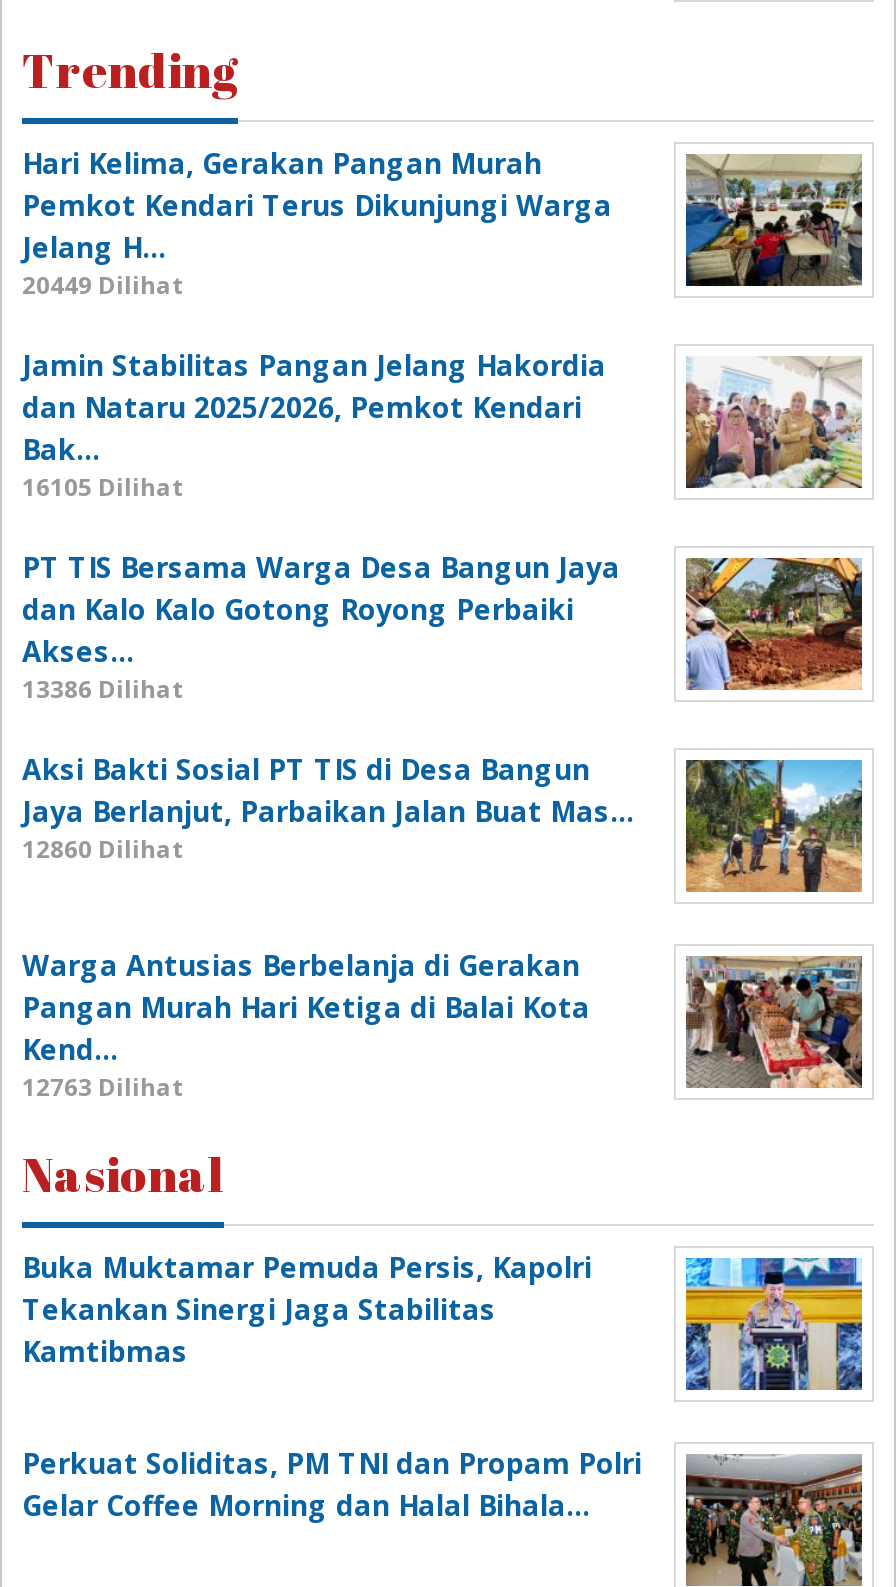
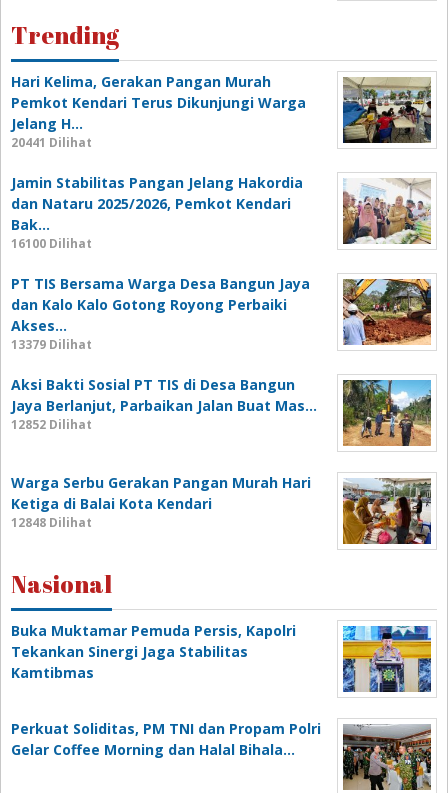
[22,269,184,303] 20449 Dilihat -> [11,134,92,151] 20441 Dilihat
[22,471,184,505] 16105 Dilihat -> [11,235,92,252] 16100 Dilihat
[22,673,184,707] 13386 Dilihat -> [11,336,92,353] 13379 Dilihat
[22,833,184,867] 12860 Dilihat -> [11,416,92,433] 12852 Dilihat
[22,947,590,1105] Warga Antusias Berbelanja di Gerakan | Pangan Murah Hari Ketiga di Balai Kota | Kend… | 12763 Dilihat -> [11,473,311,531] Warga Serbu Gerakan Pangan Murah Hari | Ketiga di Balai Kota Kendari | 12848 Dilihat
[684,954,864,1090] [image] -> [342,478,432,545] [image]

